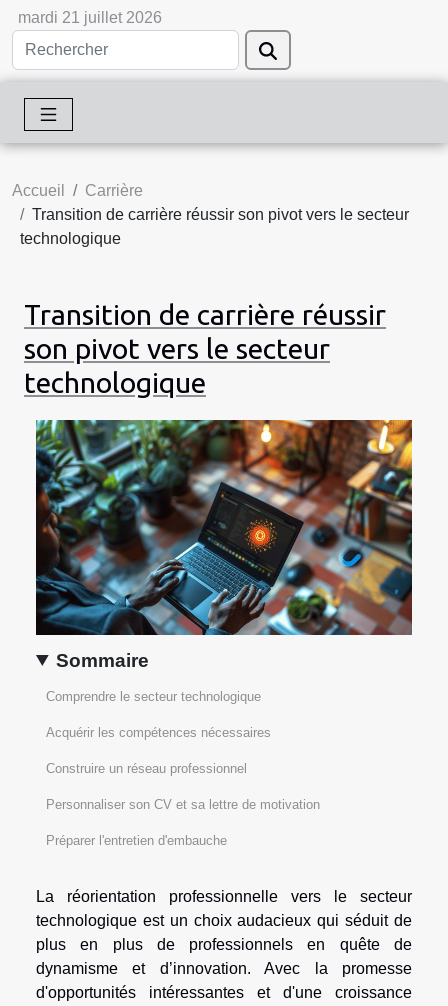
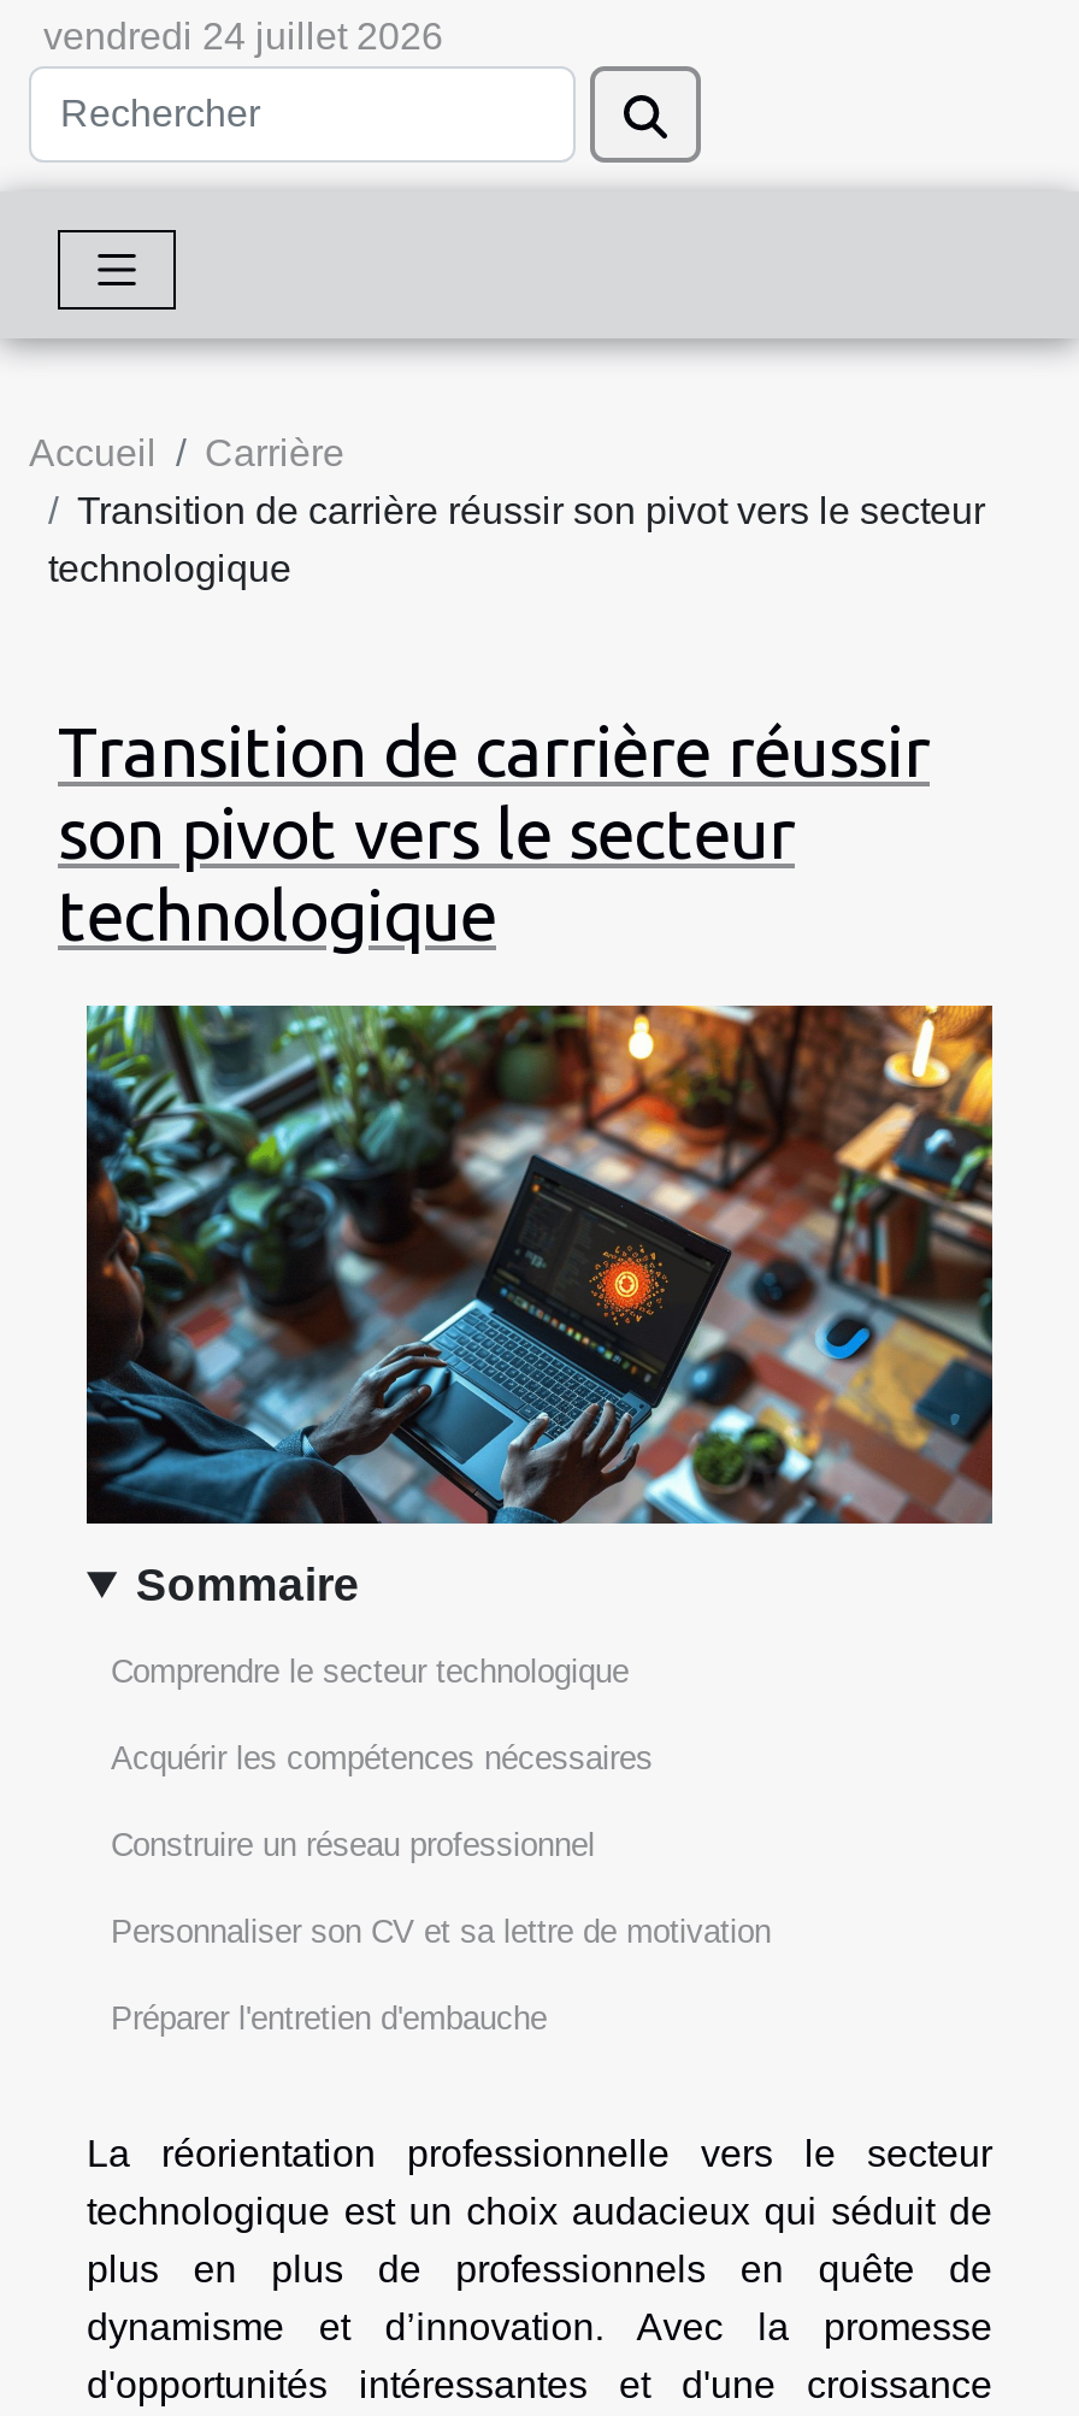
[18,9,162,26] mardi 21 juillet 2026 -> [43,16,443,57] vendredi 24 juillet 2026

